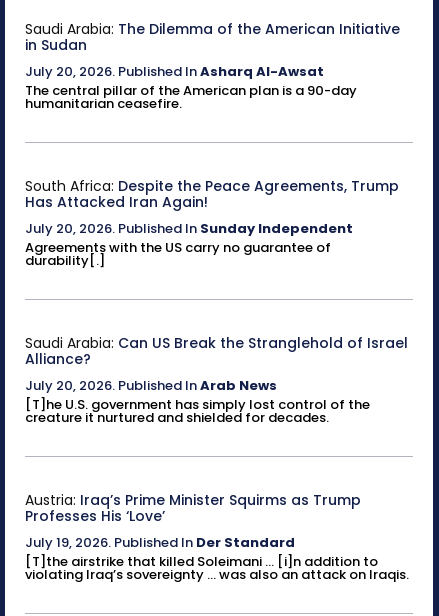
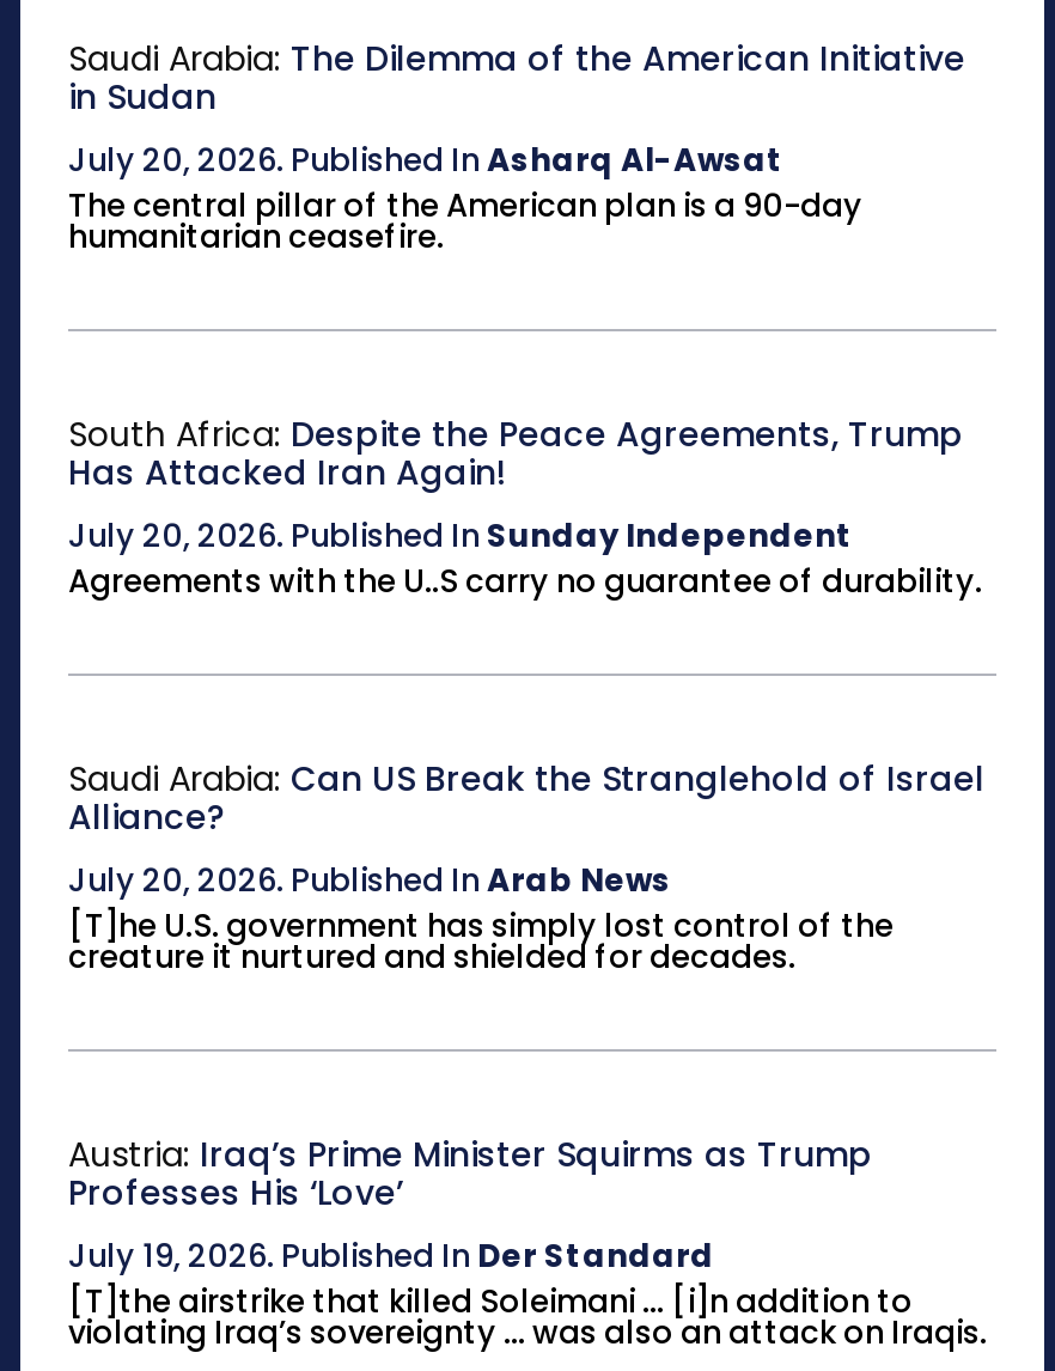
[25,238,331,270] Agreements with the US carry no guarantee of | durability[.] -> [68,559,982,604] Agreements with the U..S carry no guarantee of durability.

